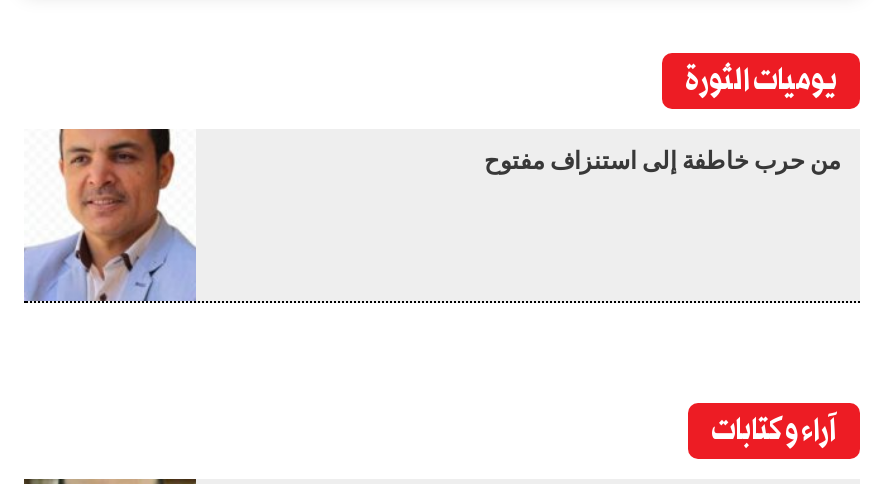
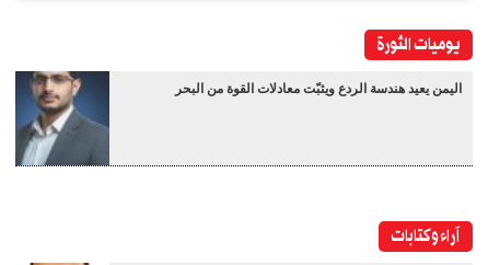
[24,126,196,304] [image] -> [14,70,111,166] [image]
[484,147,840,175] من حرب خاطفة إلى استنزاف مفتوح -> [175,81,462,96] اليمن يعيد هندسة الردع ويثبّت معادلات القوة من البحر

